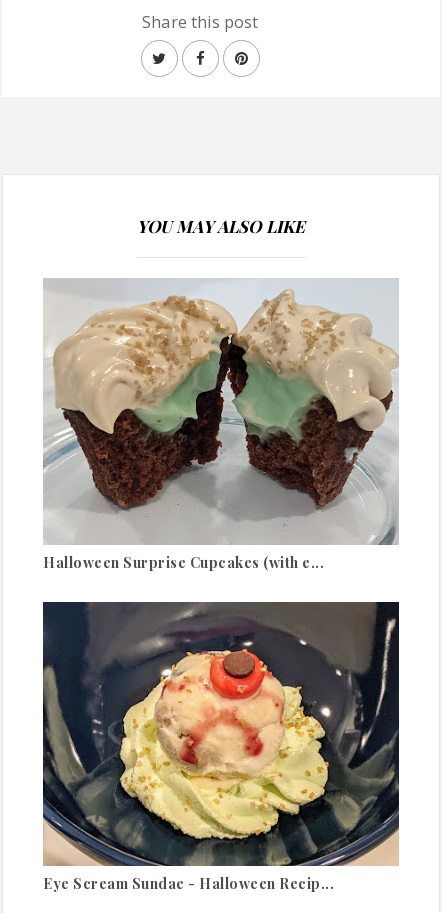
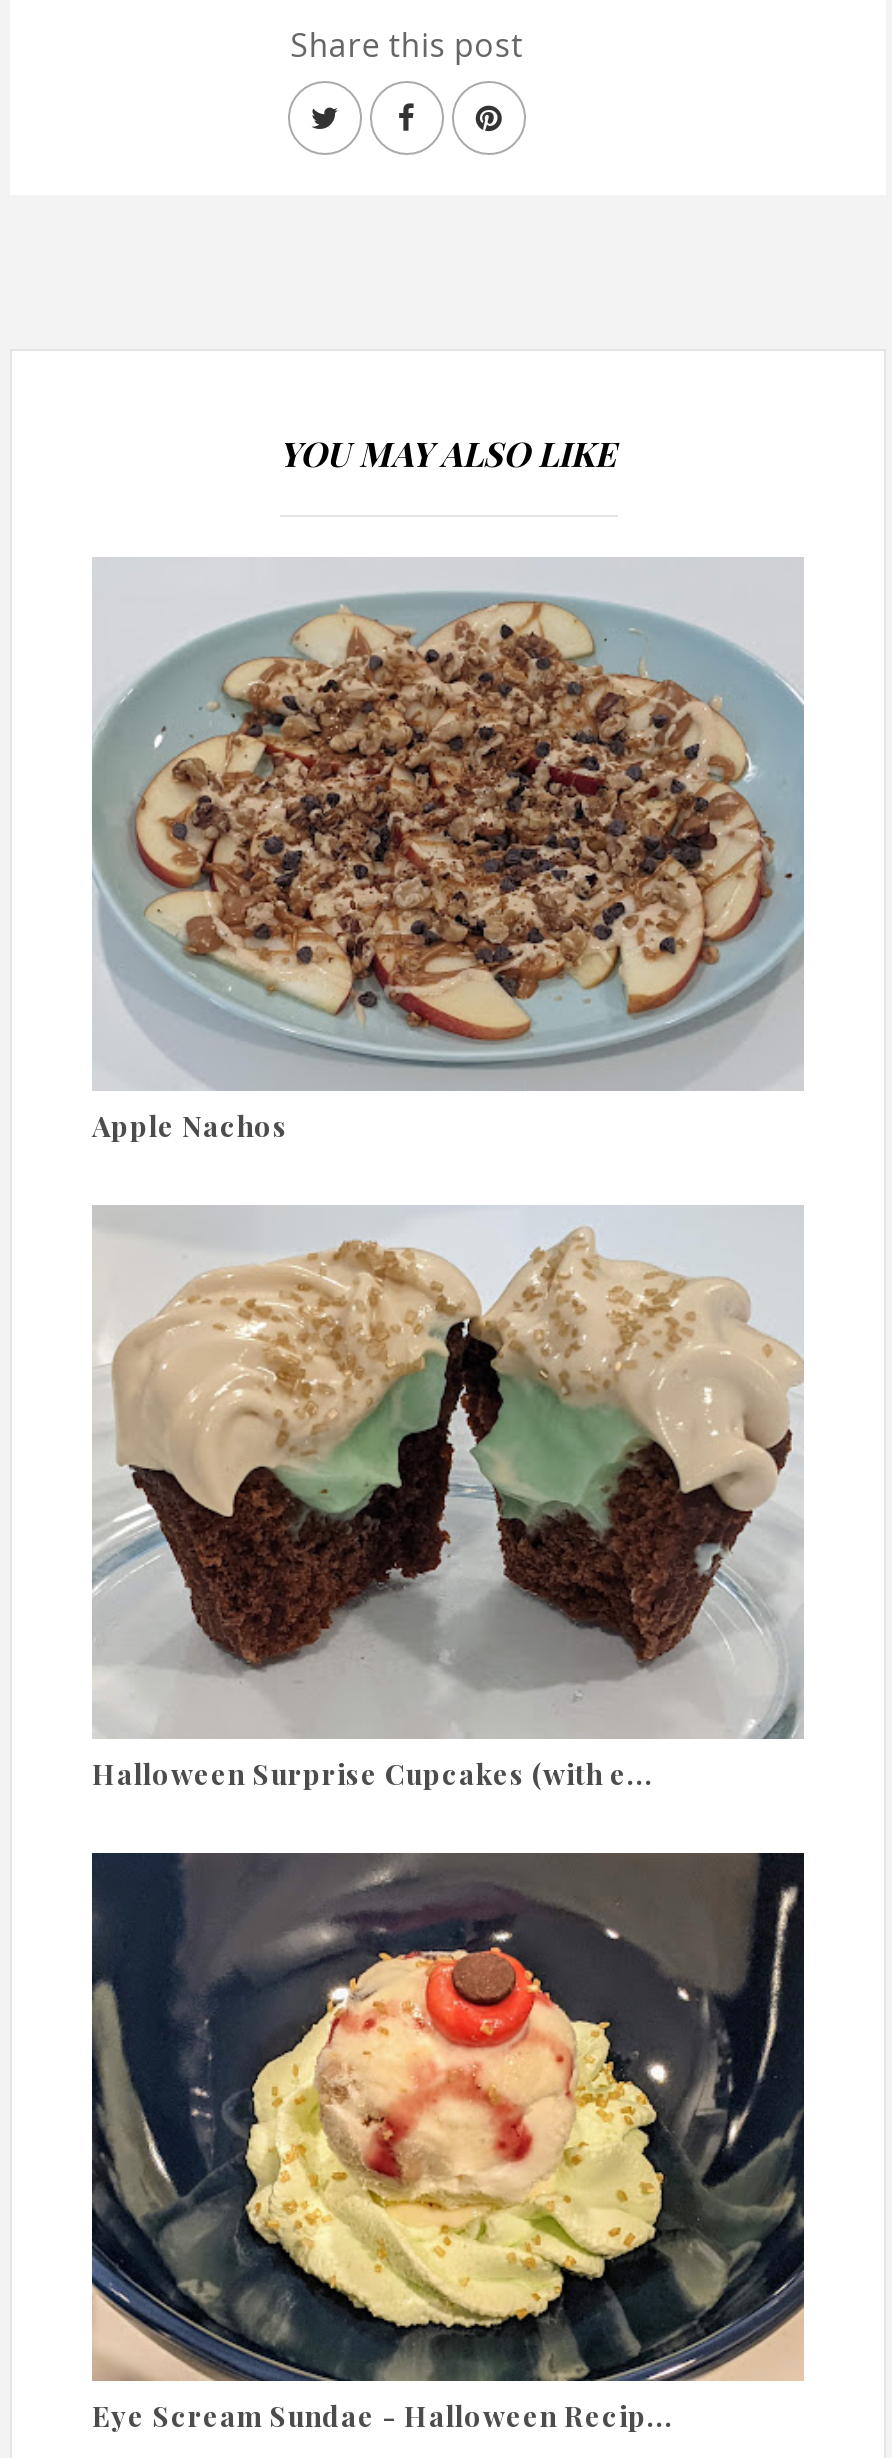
none -> [92,583,804,1145] [image] | Apple Nachos

